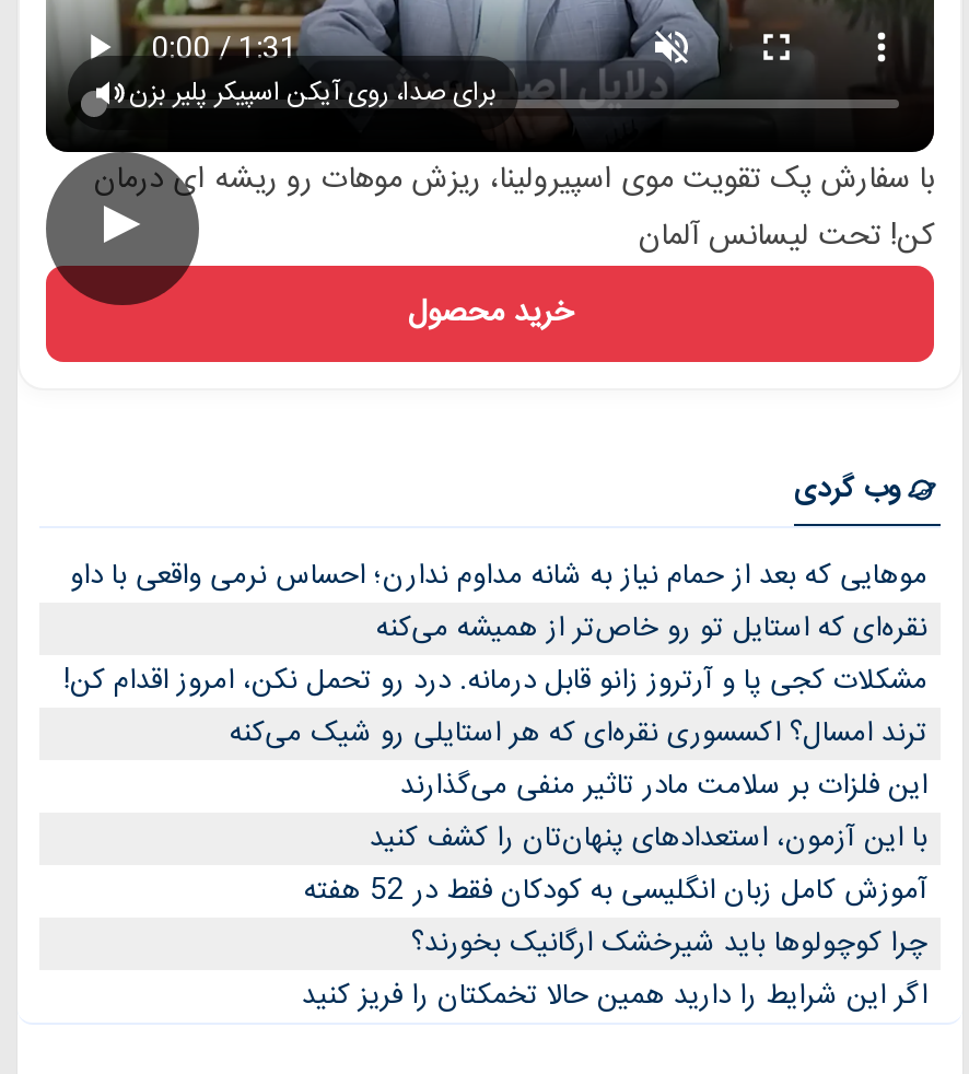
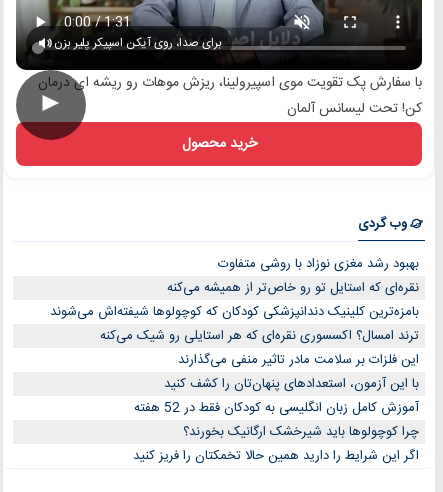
[70,553,927,602] موهایی که بعد از حمام نیاز به شانه مداوم ندارن؛ احساس نرمی واقعی با داو -> [218,253,419,275] بهبود رشد مغزی نوزاد با روشی متفاوت
[63,658,927,707] مشکلات کجی پا و آرتروز زانو قابل درمانه. درد رو تحمل نکن، امروز اقدام کن! -> [50,301,419,323] بامزه‌ترین کلینیک دندانپزشکی کودکان که کوچولوها شیفته‌اش می‌شوند

